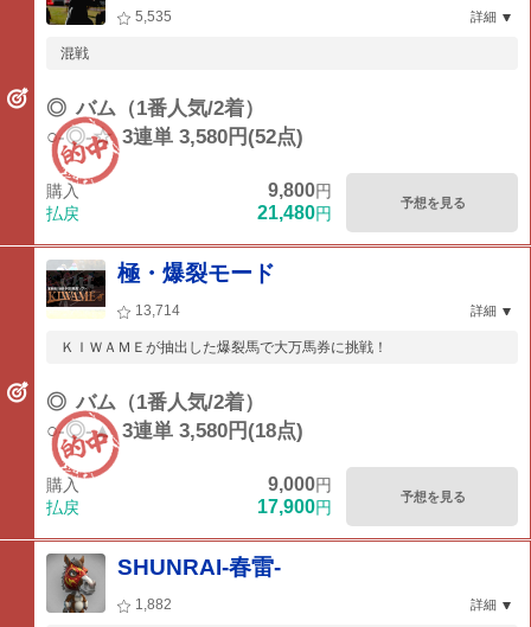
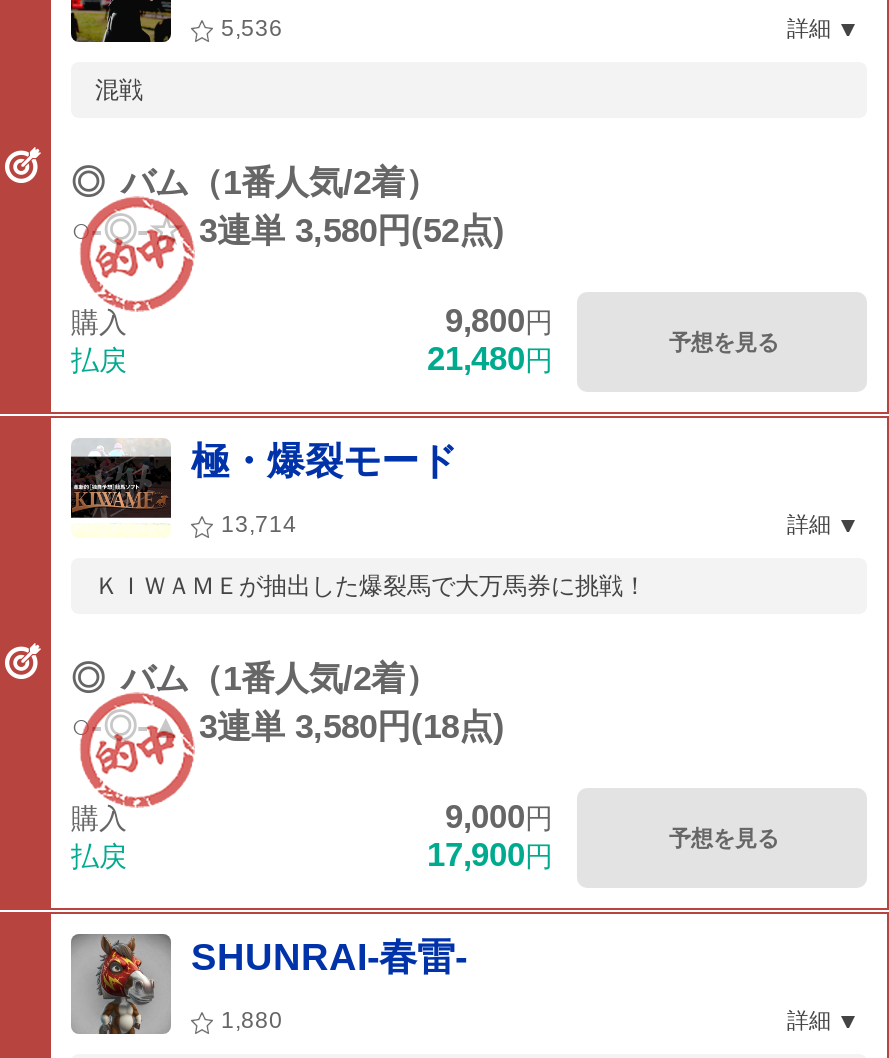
[135,9,172,24] 5,535 -> [221,16,283,40] 5,536
[135,597,172,612] 1,882 -> [221,1008,283,1032] 1,880

